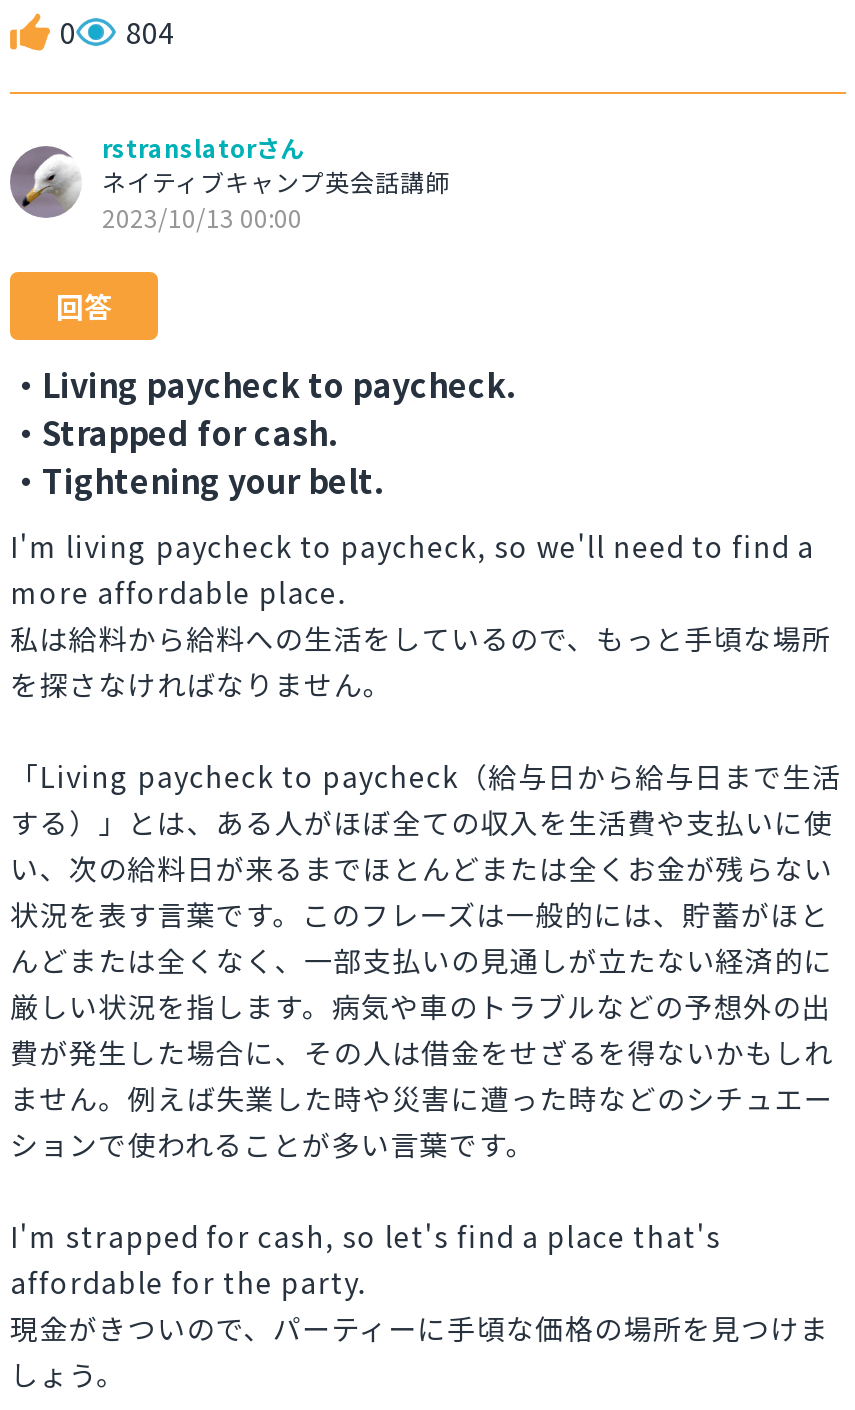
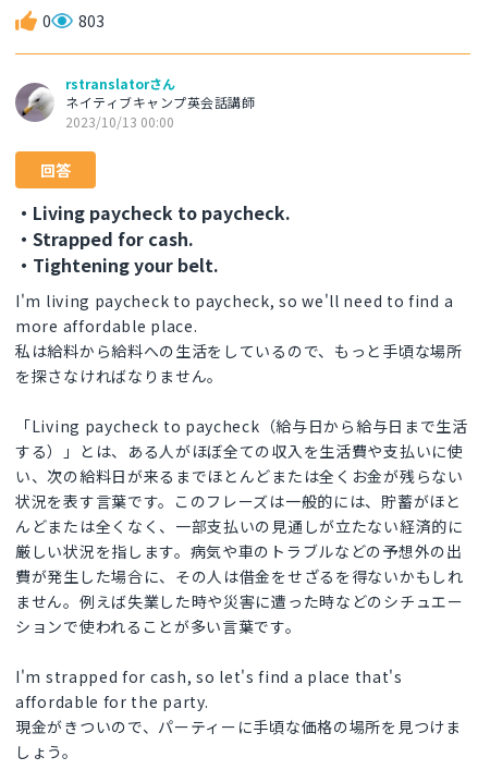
[60,13,174,53] 0 804 -> [42,10,105,32] 0 803

